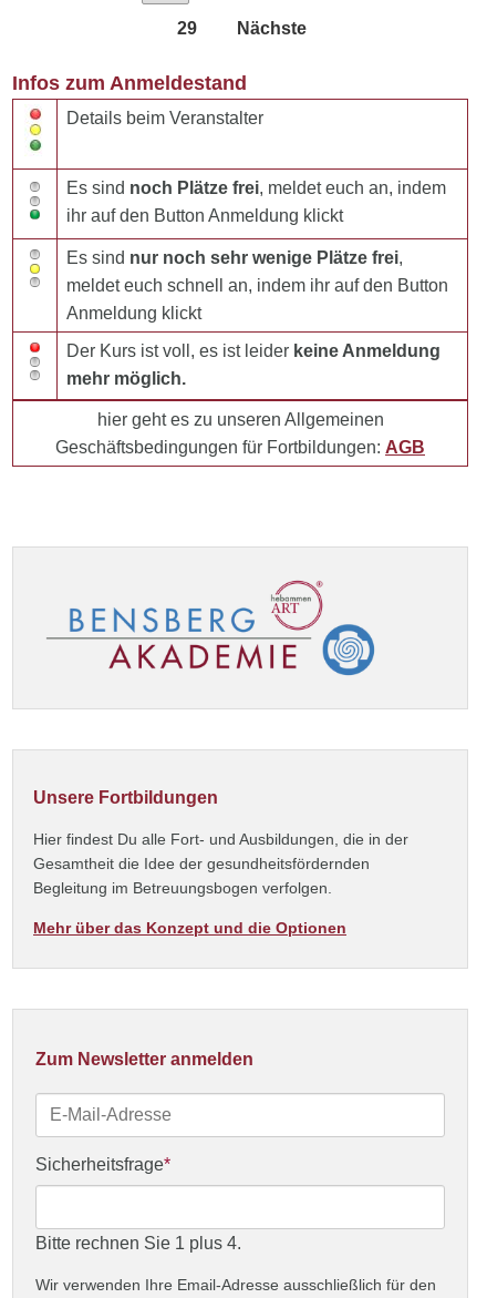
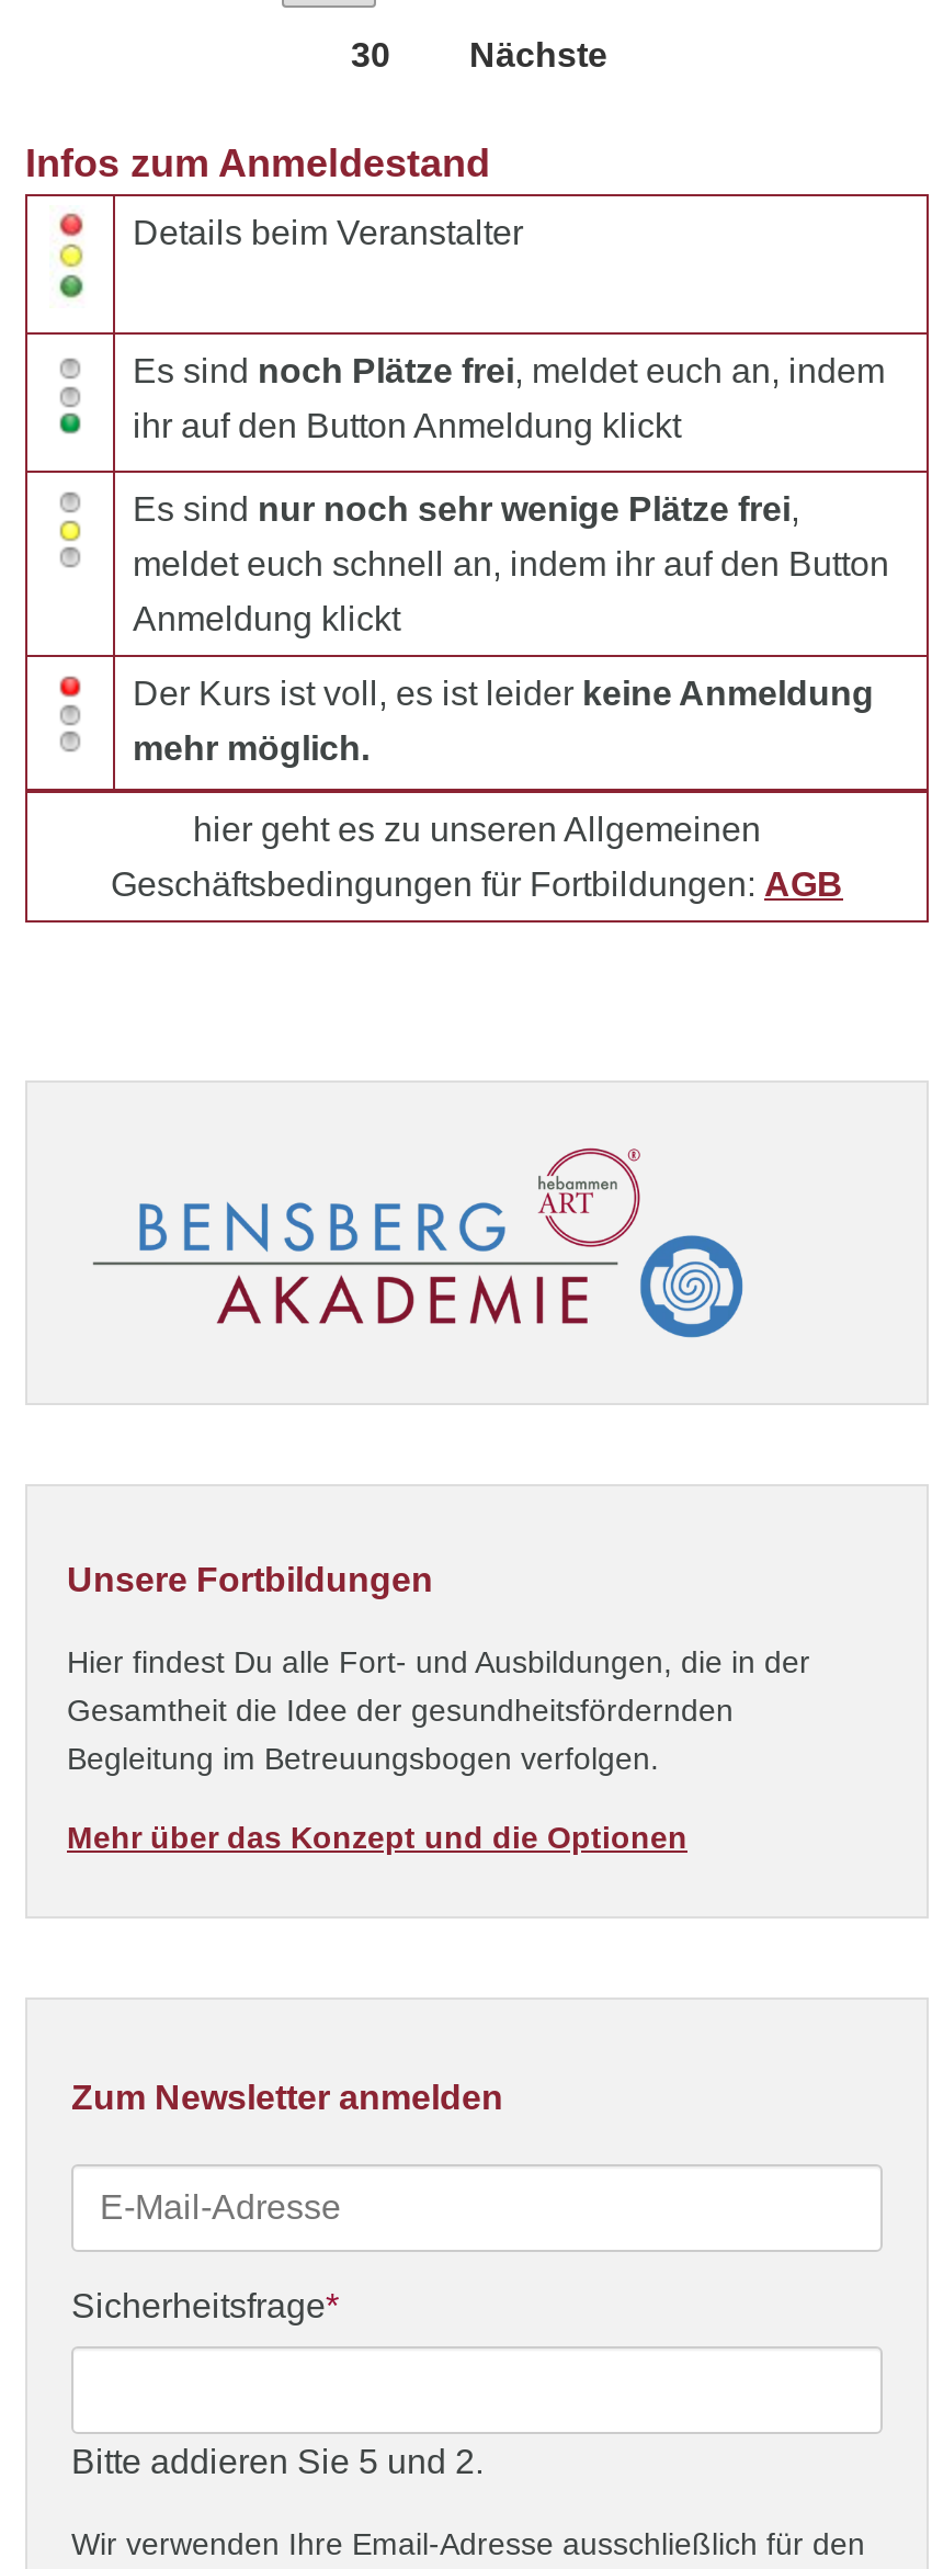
[177,19,196,38] 29 -> [351,37,390,74] 30
[35,1234,241,1253] Bitte rechnen Sie 1 plus 4. -> [71,2442,484,2479] Bitte addieren Sie 5 und 2.

